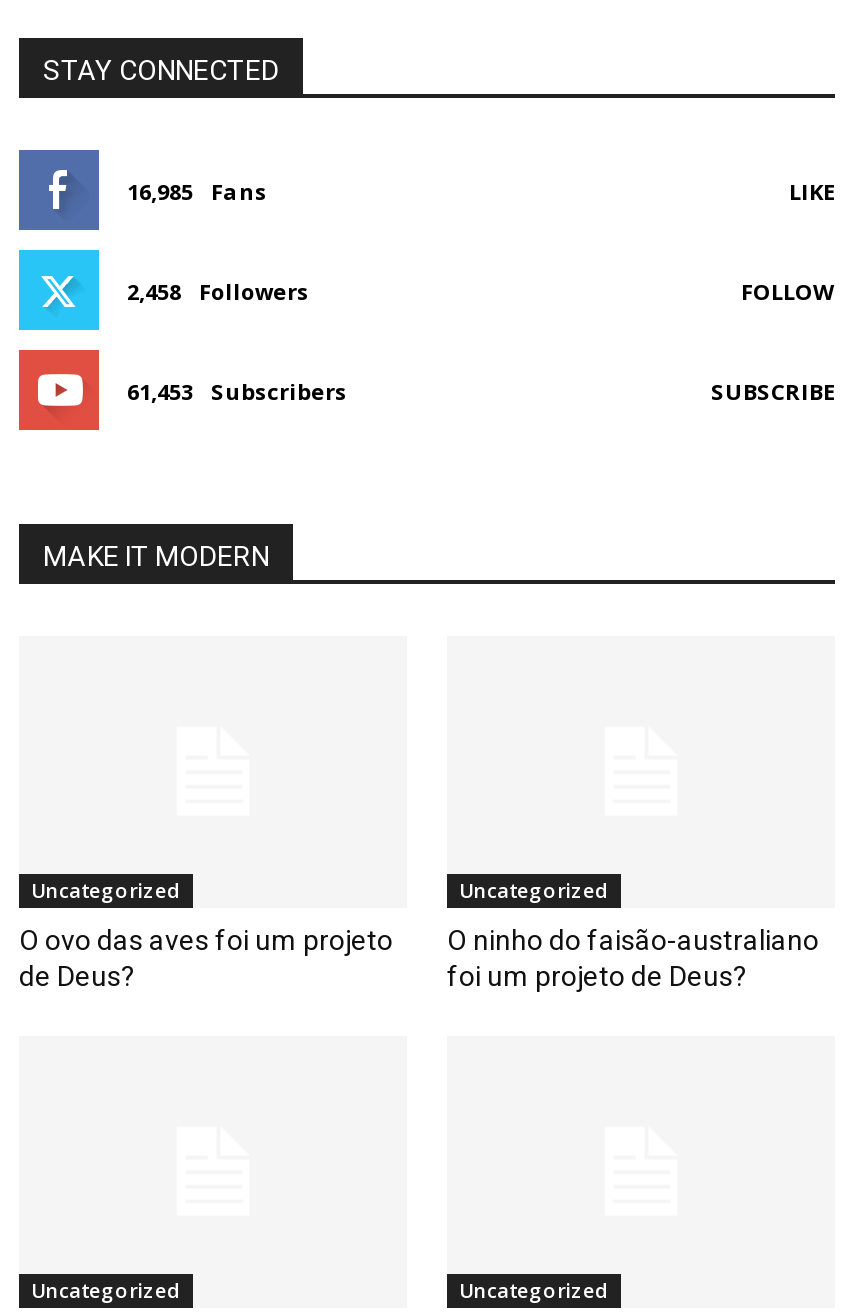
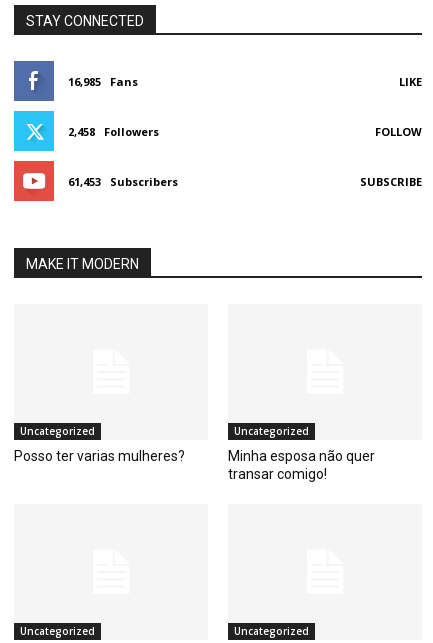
[19,923,393,991] O ovo das aves foi um projeto | de Deus? -> [14,448,185,464] Posso ter varias mulheres?
[447,923,819,991] O ninho do faisão-australiano | foi um projeto de Deus? -> [228,448,375,482] Minha esposa não quer | transar comigo!

